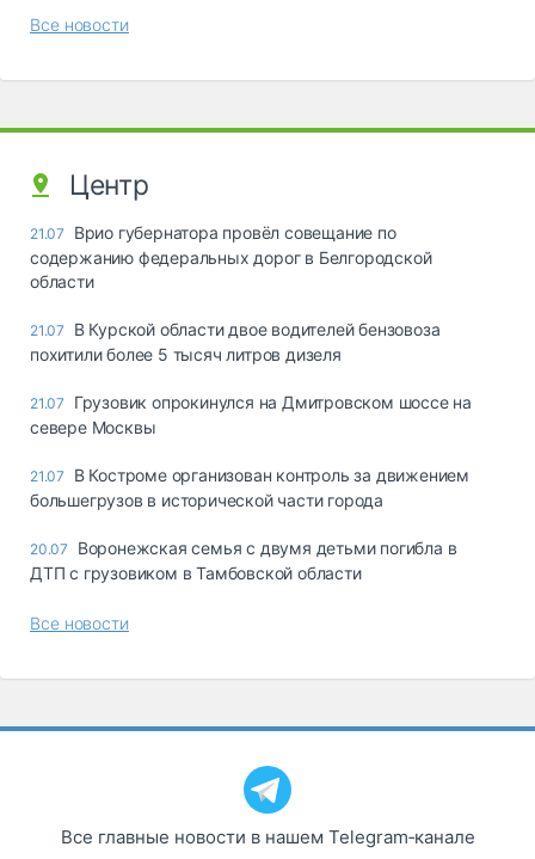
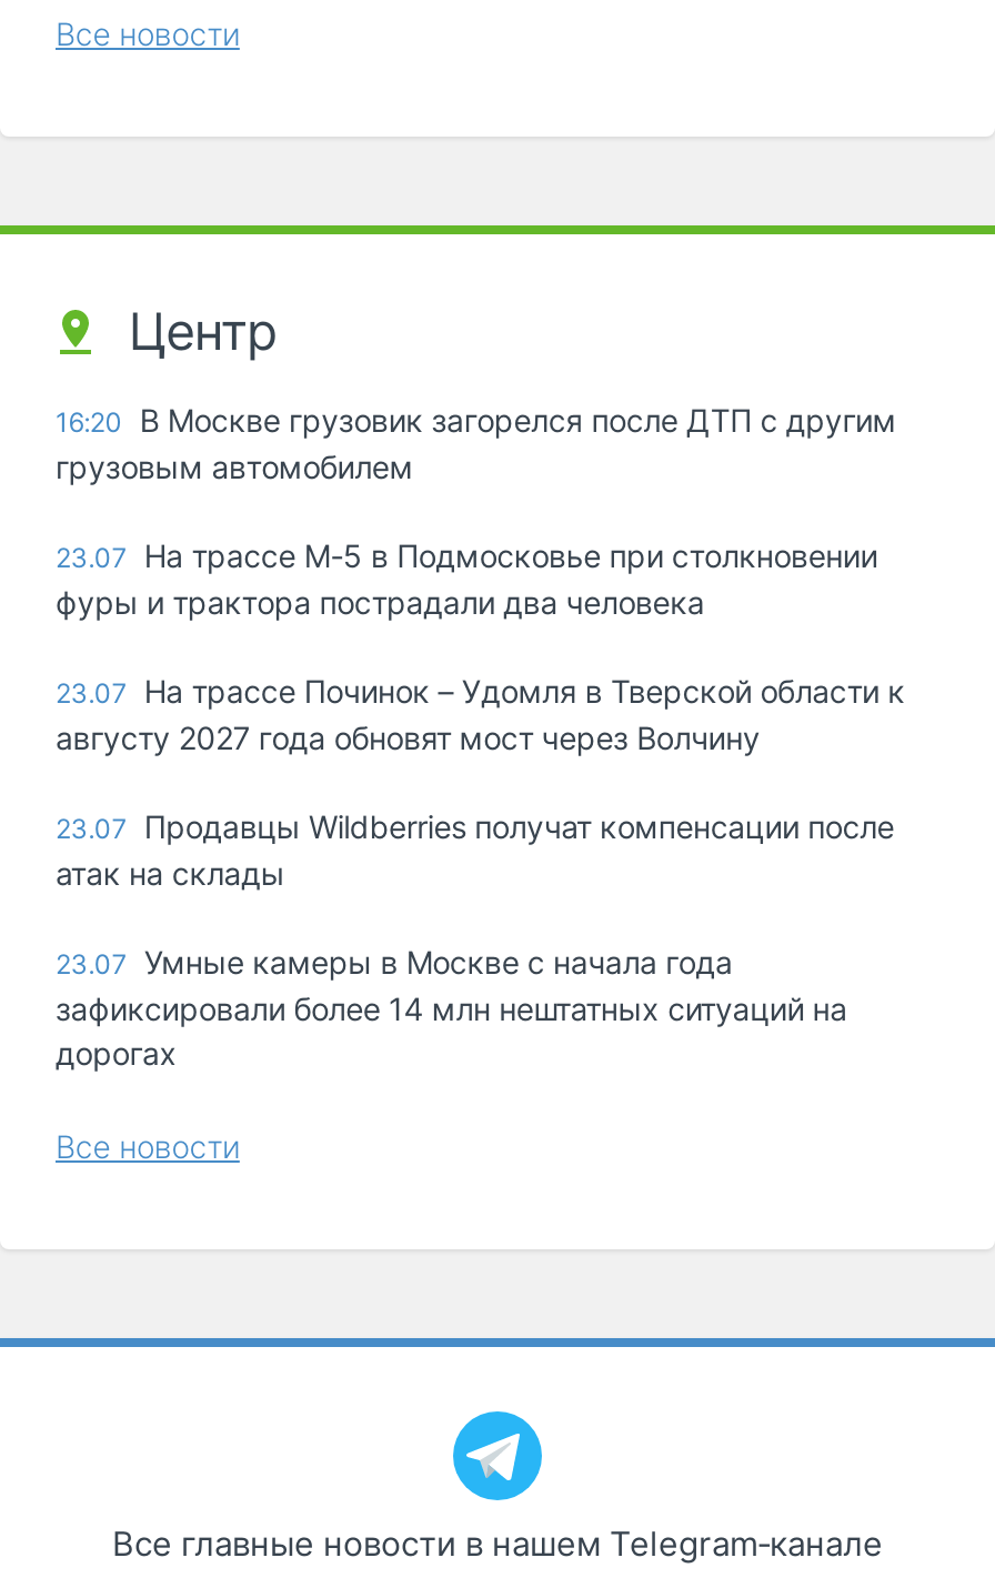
[30,222,432,292] 21.07 Врио губернатора провёл совещание по | содержанию федеральных дорог в Белгородской | области -> [56,401,896,486] 16:20 В Москве грузовик загорелся после ДТП с другим | грузовым автомобилем
[30,319,440,365] 21.07 В Курской области двое водителей бензовоза | похитили более 5 тысяч литров дизеля -> [56,537,877,621] 23.07 На трассе М-5 в Подмосковье при столкновении | фуры и трактора пострадали два человека
[30,392,472,437] 21.07 Грузовик опрокинулся на Дмитровском шоссе на | севере Москвы -> [56,672,905,756] 23.07 На трассе Починок – Удомля в Тверской области к | августу 2027 года обновят мост через Волчину
[30,465,469,510] 21.07 В Костроме организован контроль за движением | большегрузов в исторической части города -> [56,808,894,892] 23.07 Продавцы Wildberries получат компенсации после | атак на склады
[30,538,457,583] 20.07 Воронежская семья с двумя детьми погибла в | ДТП с грузовиком в Тамбовской области -> [56,943,847,1072] 23.07 Умные камеры в Москве с начала года | зафиксировали более 14 млн нештатных ситуаций на | дорогах

